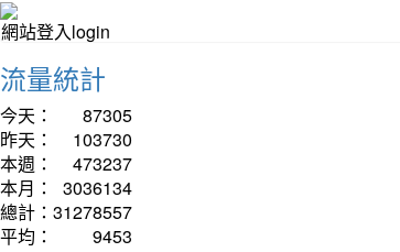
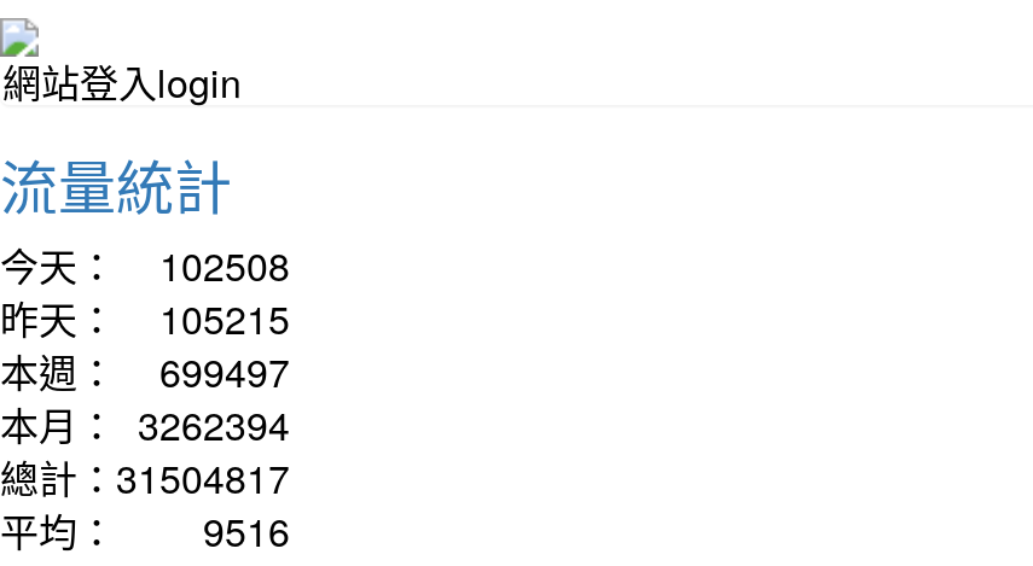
[0,102,132,128] 今天： 87305 -> [0,238,290,293] 今天： 102508
[0,127,132,152] 昨天： 103730 -> [0,291,290,346] 昨天： 105215
[0,151,132,176] 本週： 473237 -> [0,344,290,399] 本週： 699497
[0,175,132,200] 本月： 3036134 -> [0,397,290,453] 本月： 3262394
[0,199,132,224] 總計：31278557 -> [0,450,290,506] 總計：31504817
[0,223,132,249] 平均： 9453 -> [0,503,290,559] 平均： 9516

